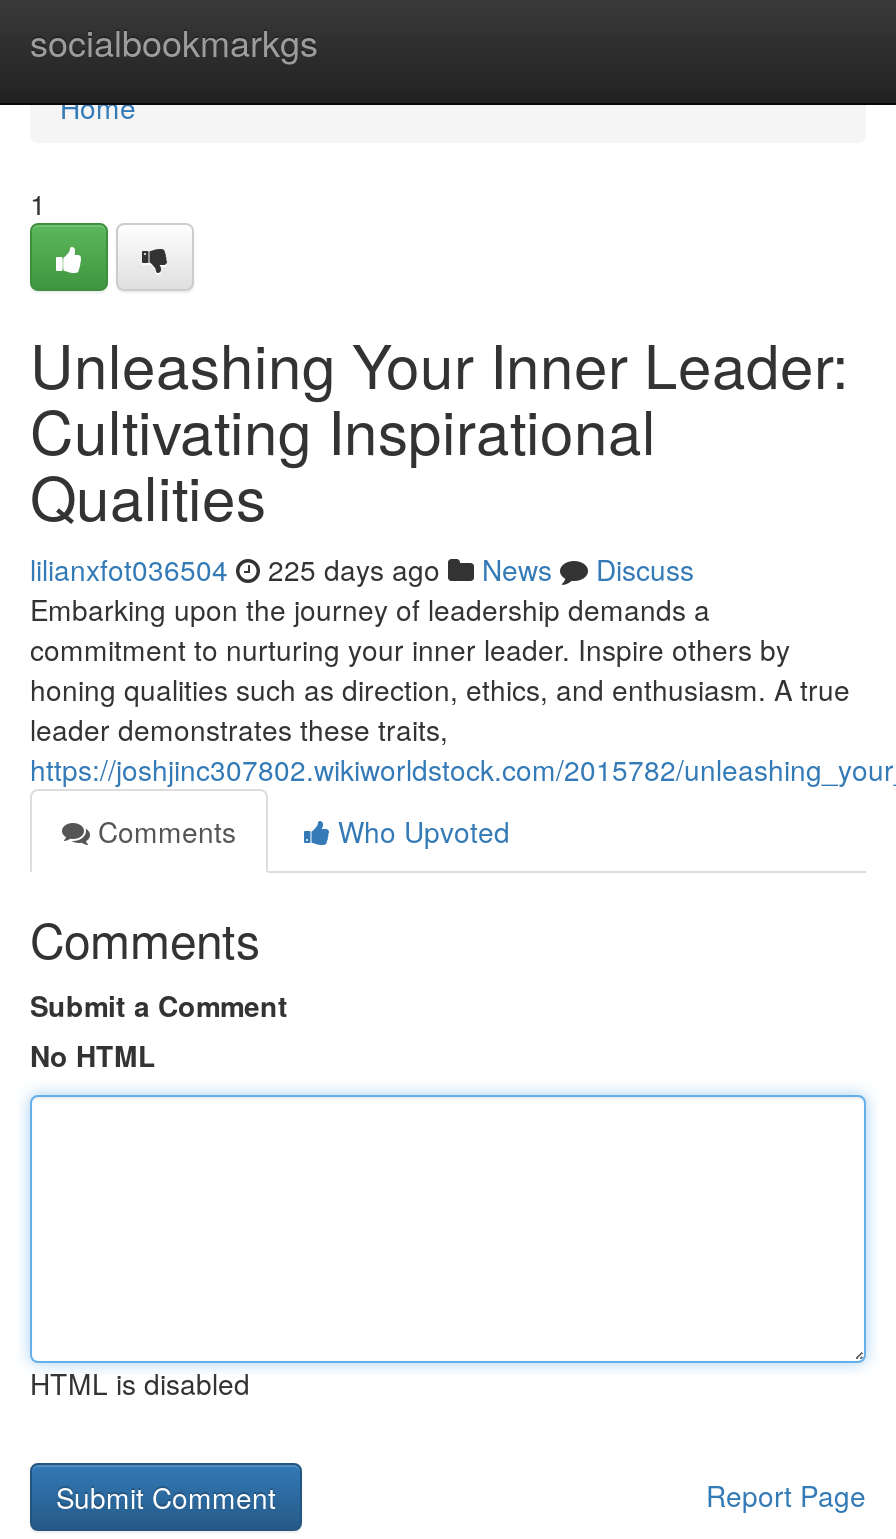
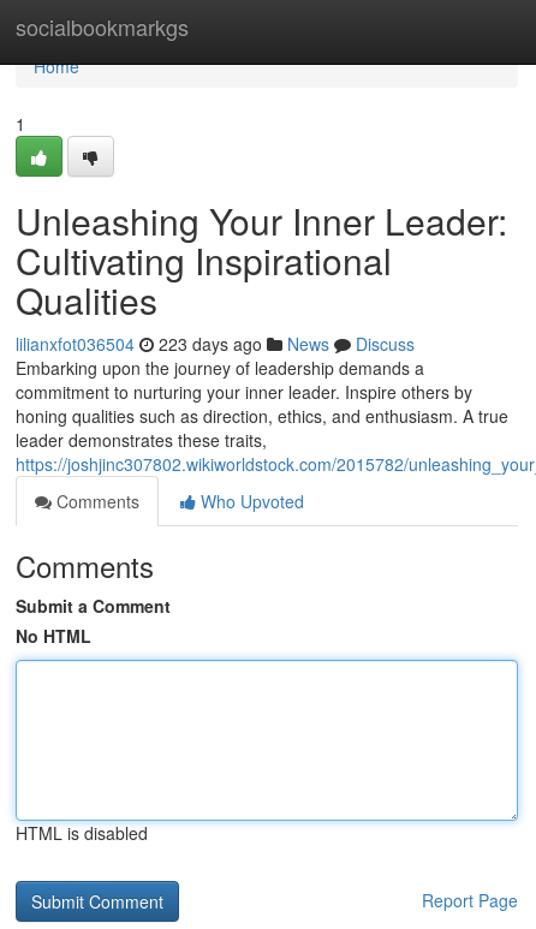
[30,549,694,589] lilianxfot036504 225 days ago News Discuss -> [16,332,415,356] lilianxfot036504 223 days ago News Discuss

